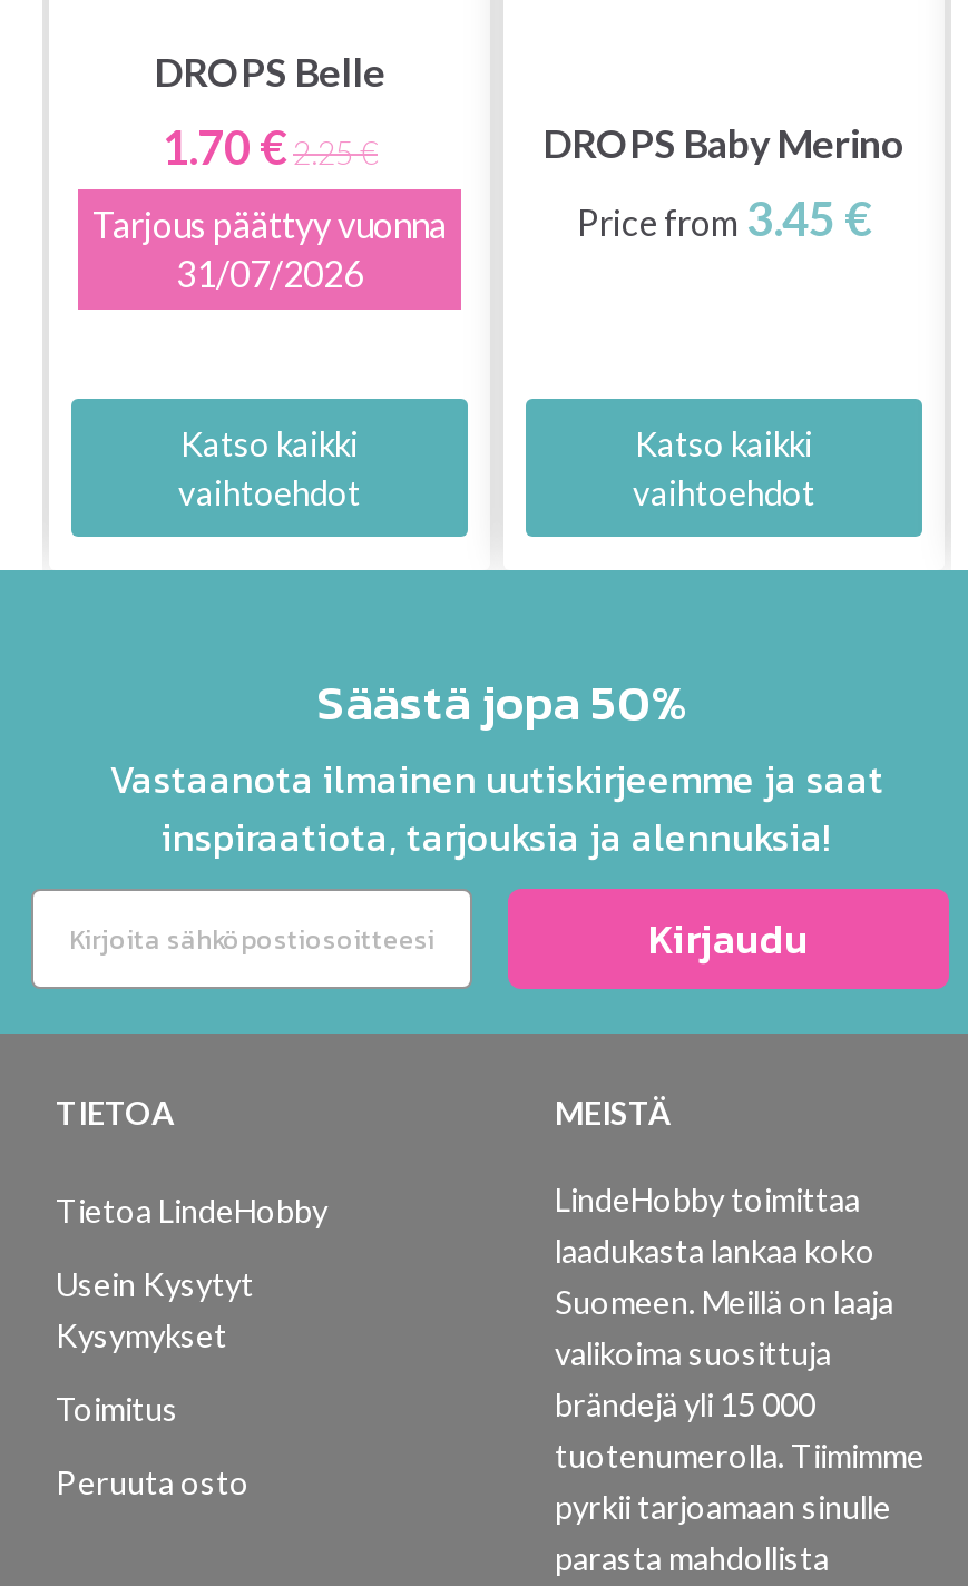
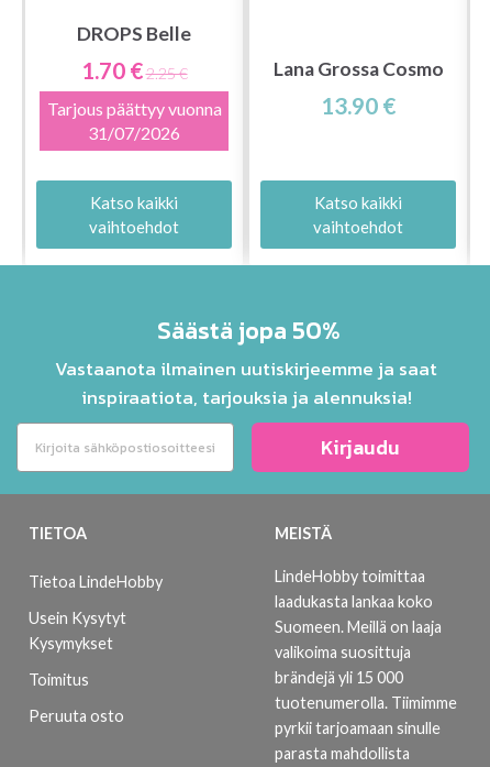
[542,120,906,245] DROPS Baby Merino | Price from 3.45 € -> [273,57,443,118] Lana Grossa Cosmo | 13.90 €

